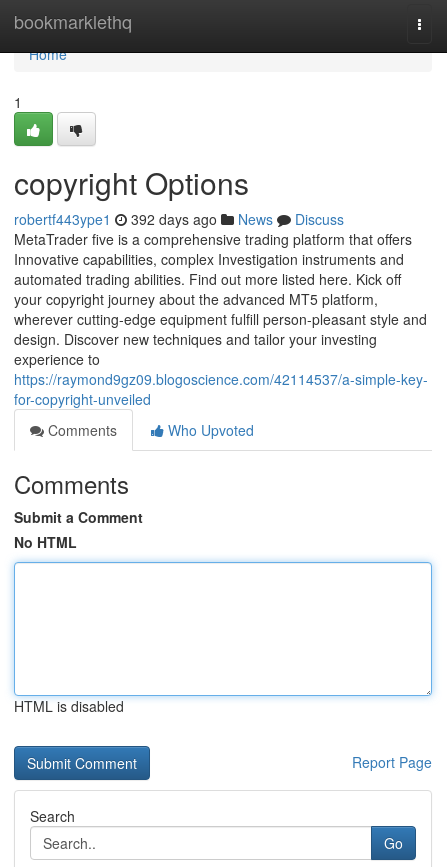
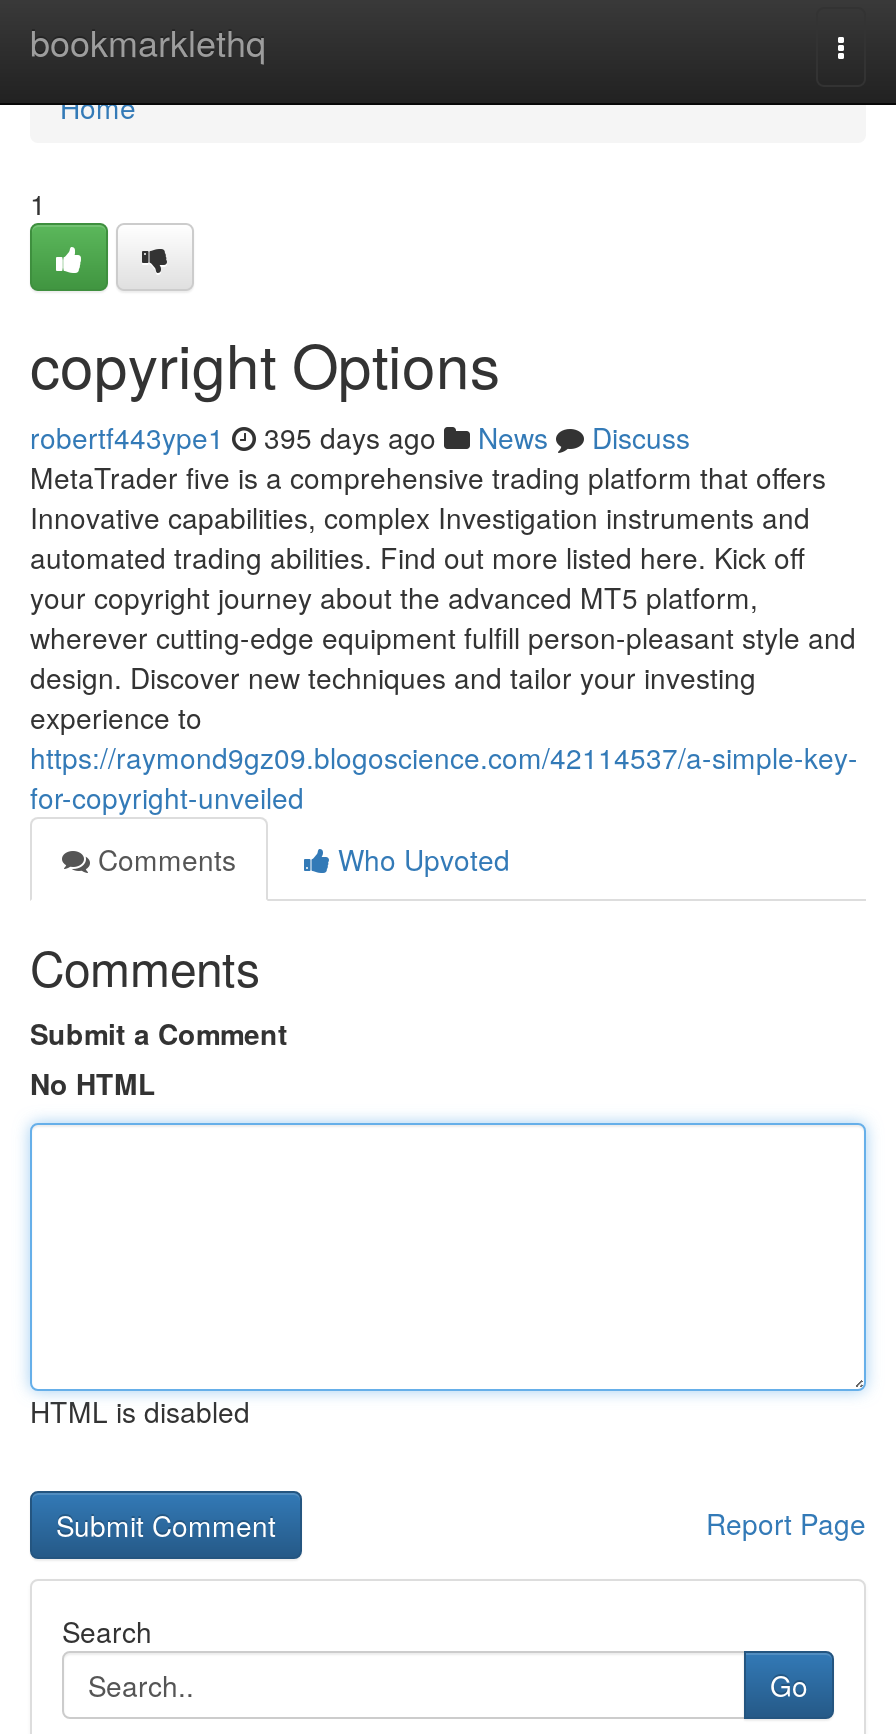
[14,209,344,229] robertf443ype1 392 days ago News Discuss -> [30,417,690,457] robertf443ype1 395 days ago News Discuss

